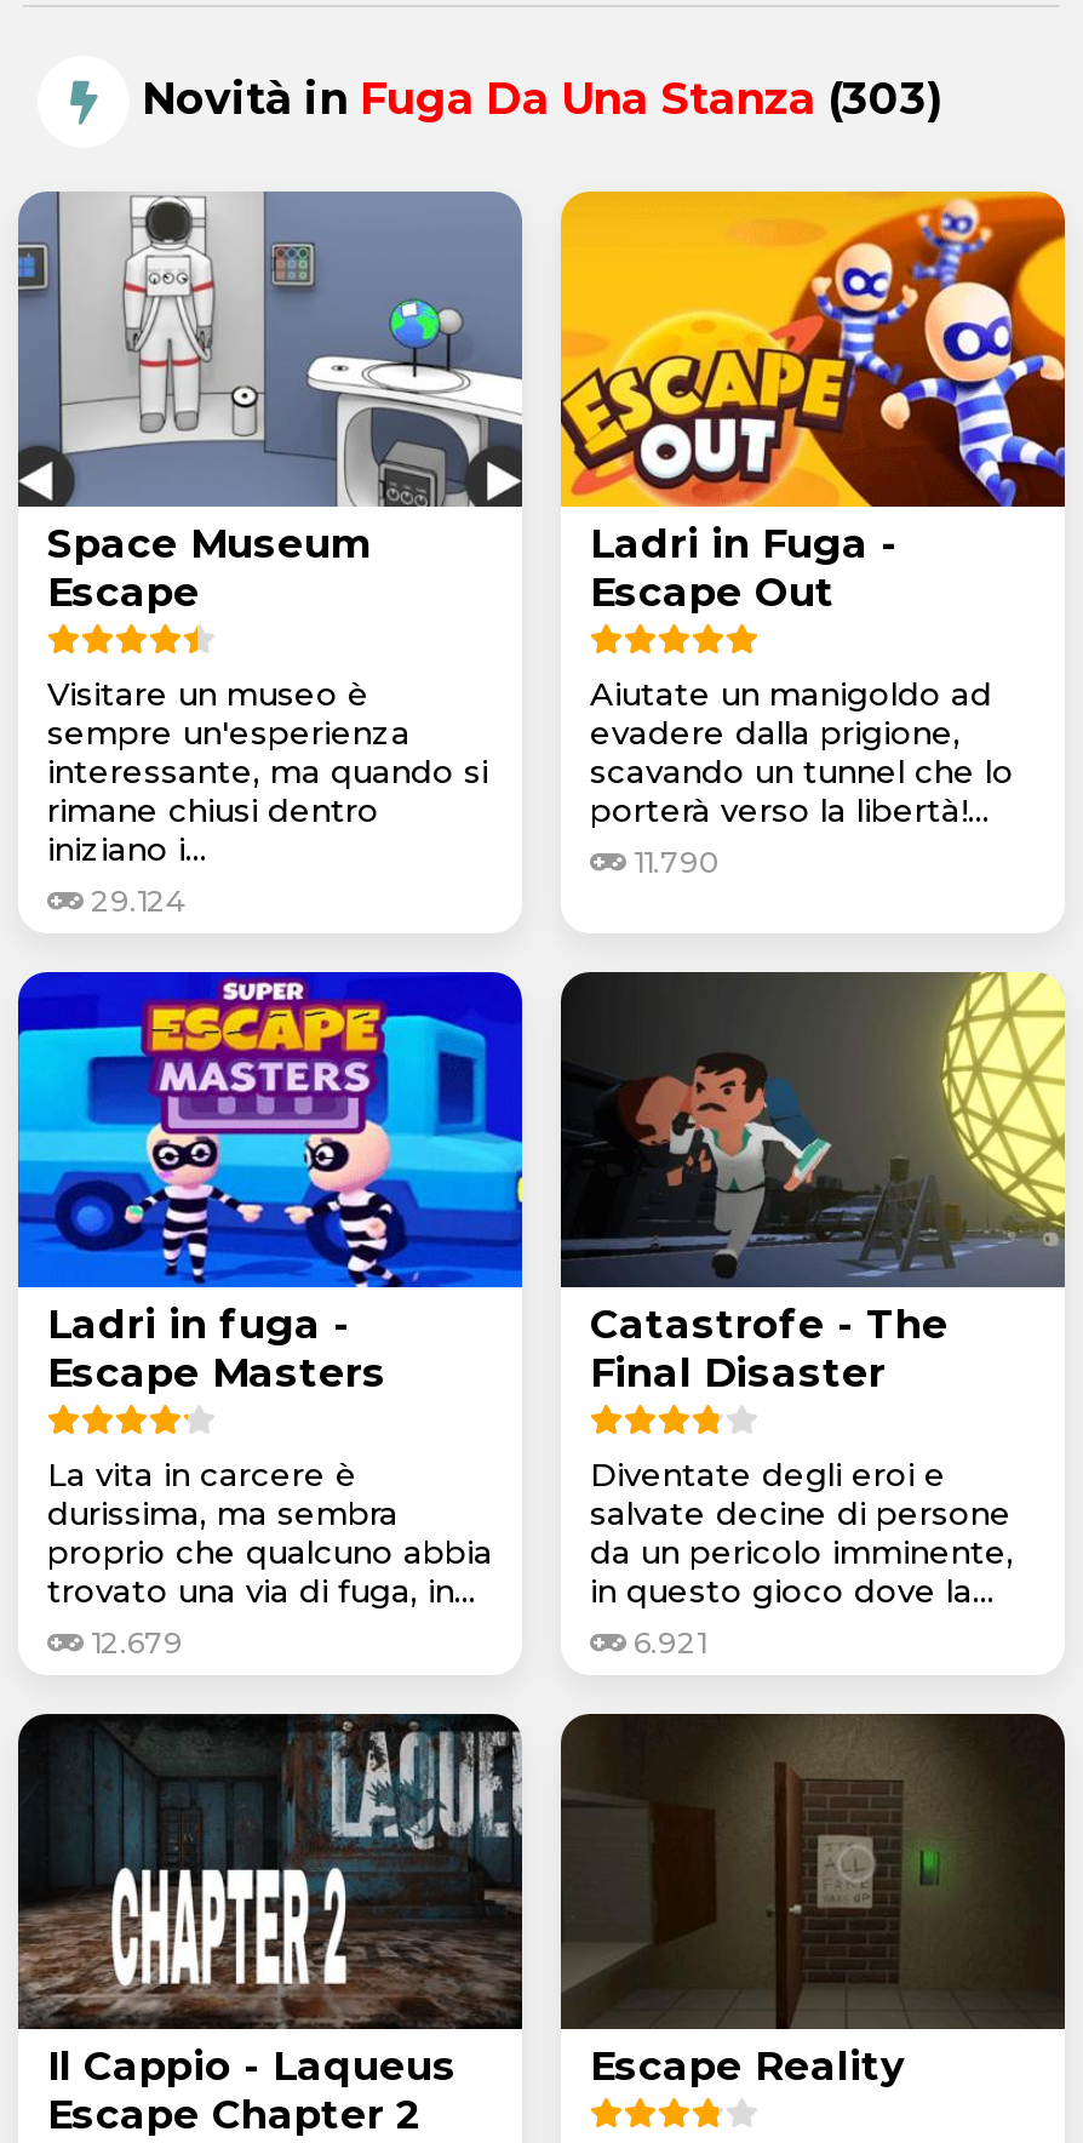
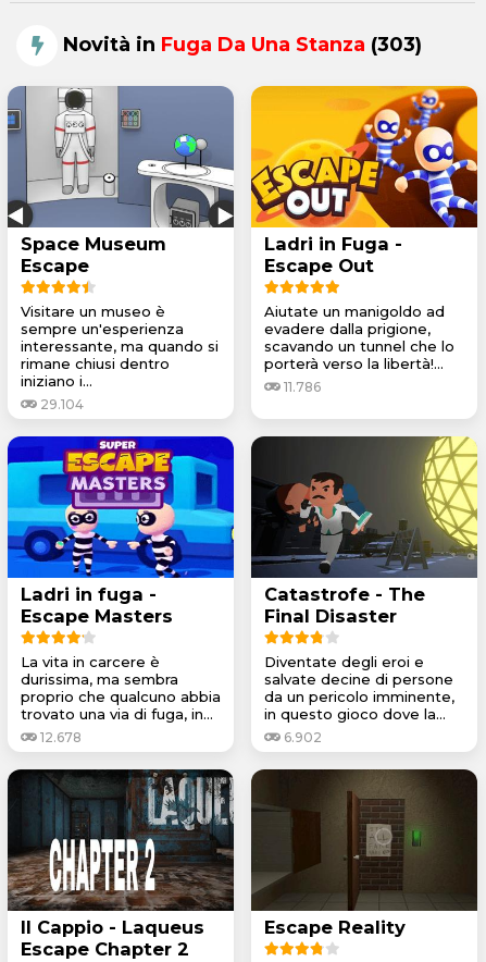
[626,842,721,879] 11.790 -> [281,378,321,394] 11.786
[84,881,185,918] 29.124 -> [37,396,84,412] 29.104
[84,1623,183,1659] 12.679 -> [37,729,82,745] 12.678
[626,1623,706,1659] 6.921 -> [281,729,322,745] 6.902

